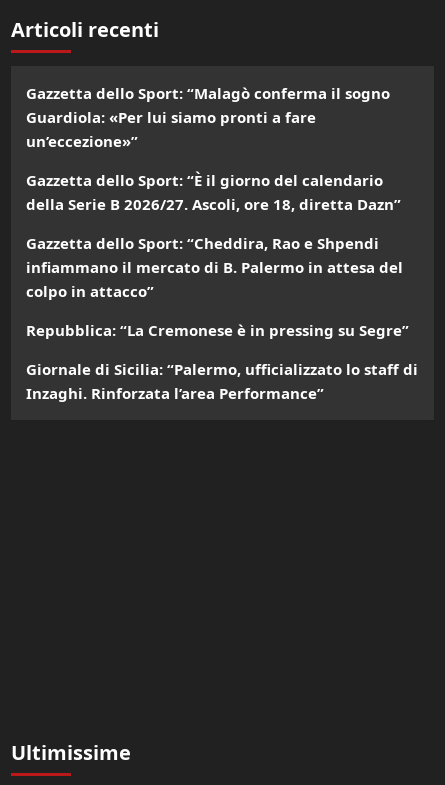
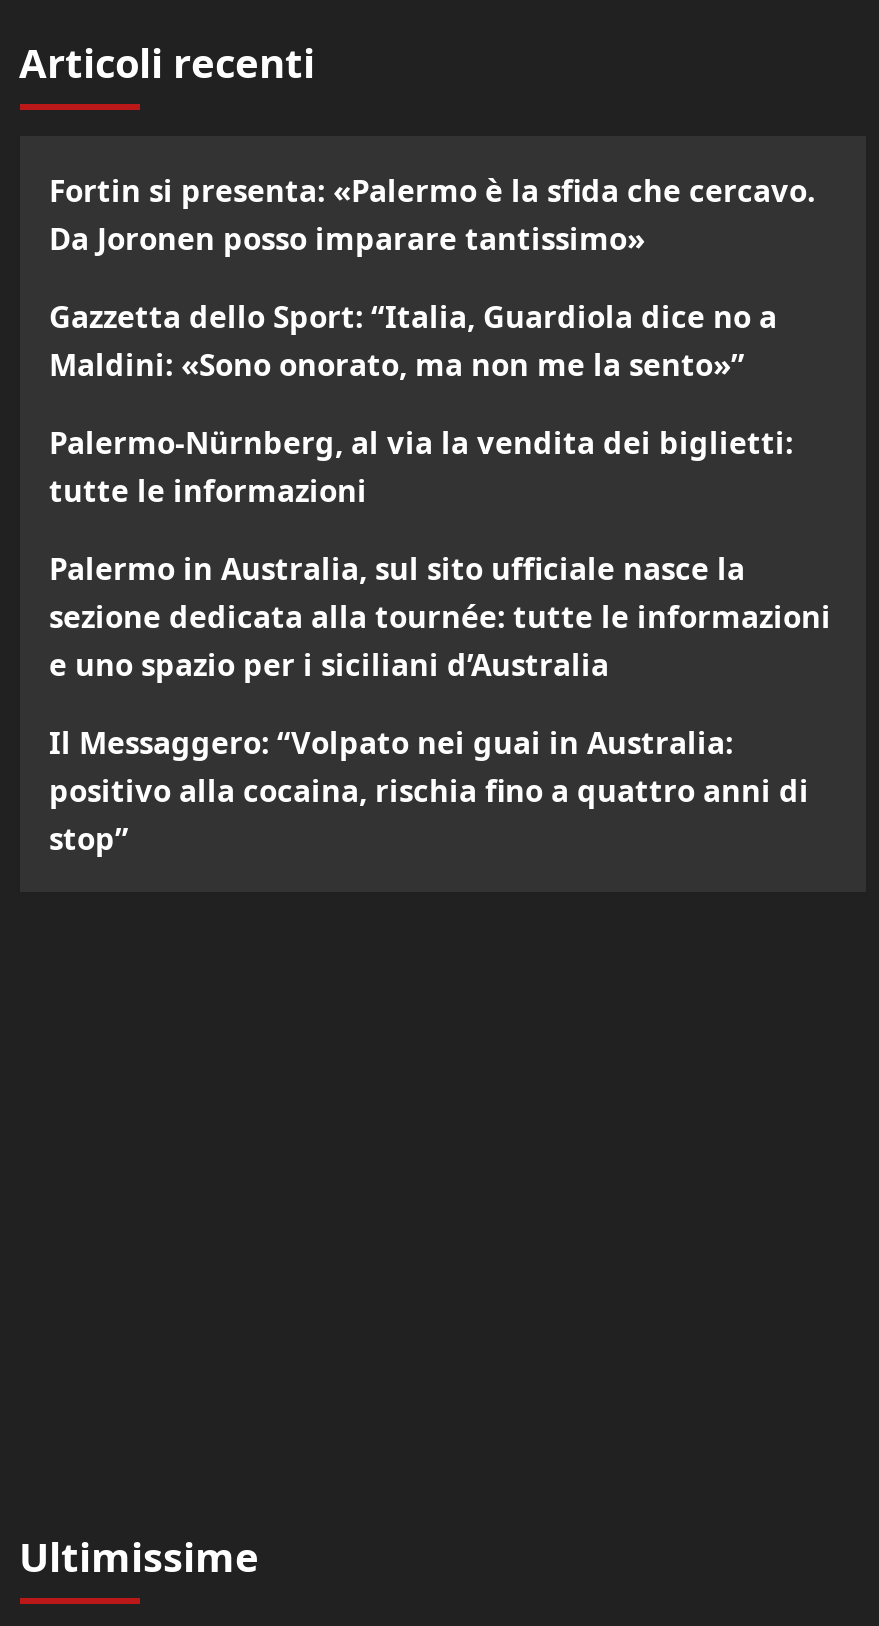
[25,83,389,151] Gazzetta dello Sport: “Malagò conferma il sogno | Guardiola: «Per lui siamo pronti a fare | un’eccezione»” -> [49,171,815,259] Fortin si presenta: «Palermo è la sfida che cercavo. | Da Joronen posso imparare tantissimo»
[25,170,400,214] Gazzetta dello Sport: “È il giorno del calendario | della Serie B 2026/27. Ascoli, ore 18, diretta Dazn” -> [49,297,777,385] Gazzetta dello Sport: “Italia, Guardiola dice no a | Maldini: «Sono onorato, ma non me la sento»”
[25,233,402,301] Gazzetta dello Sport: “Cheddira, Rao e Shpendi | infiammano il mercato di B. Palermo in attesa del | colpo in attacco” -> [49,423,793,511] Palermo-Nürnberg, al via la vendita dei biglietti: | tutte le informazioni
[25,320,408,340] Repubblica: “La Cremonese è in pressing su Segre” -> [49,549,831,685] Palermo in Australia, sul sito ufficiale nasce la | sezione dedicata alla tournée: tutte le informazioni | e uno spazio per i siciliani d’Australia
[25,359,417,403] Giornale di Sicilia: “Palermo, ufficializzato lo staff di | Inzaghi. Rinforzata l’area Performance” -> [49,723,809,859] Il Messaggero: “Volpato nei guai in Australia: | positivo alla cocaina, rischia fino a quattro anni di | stop”

